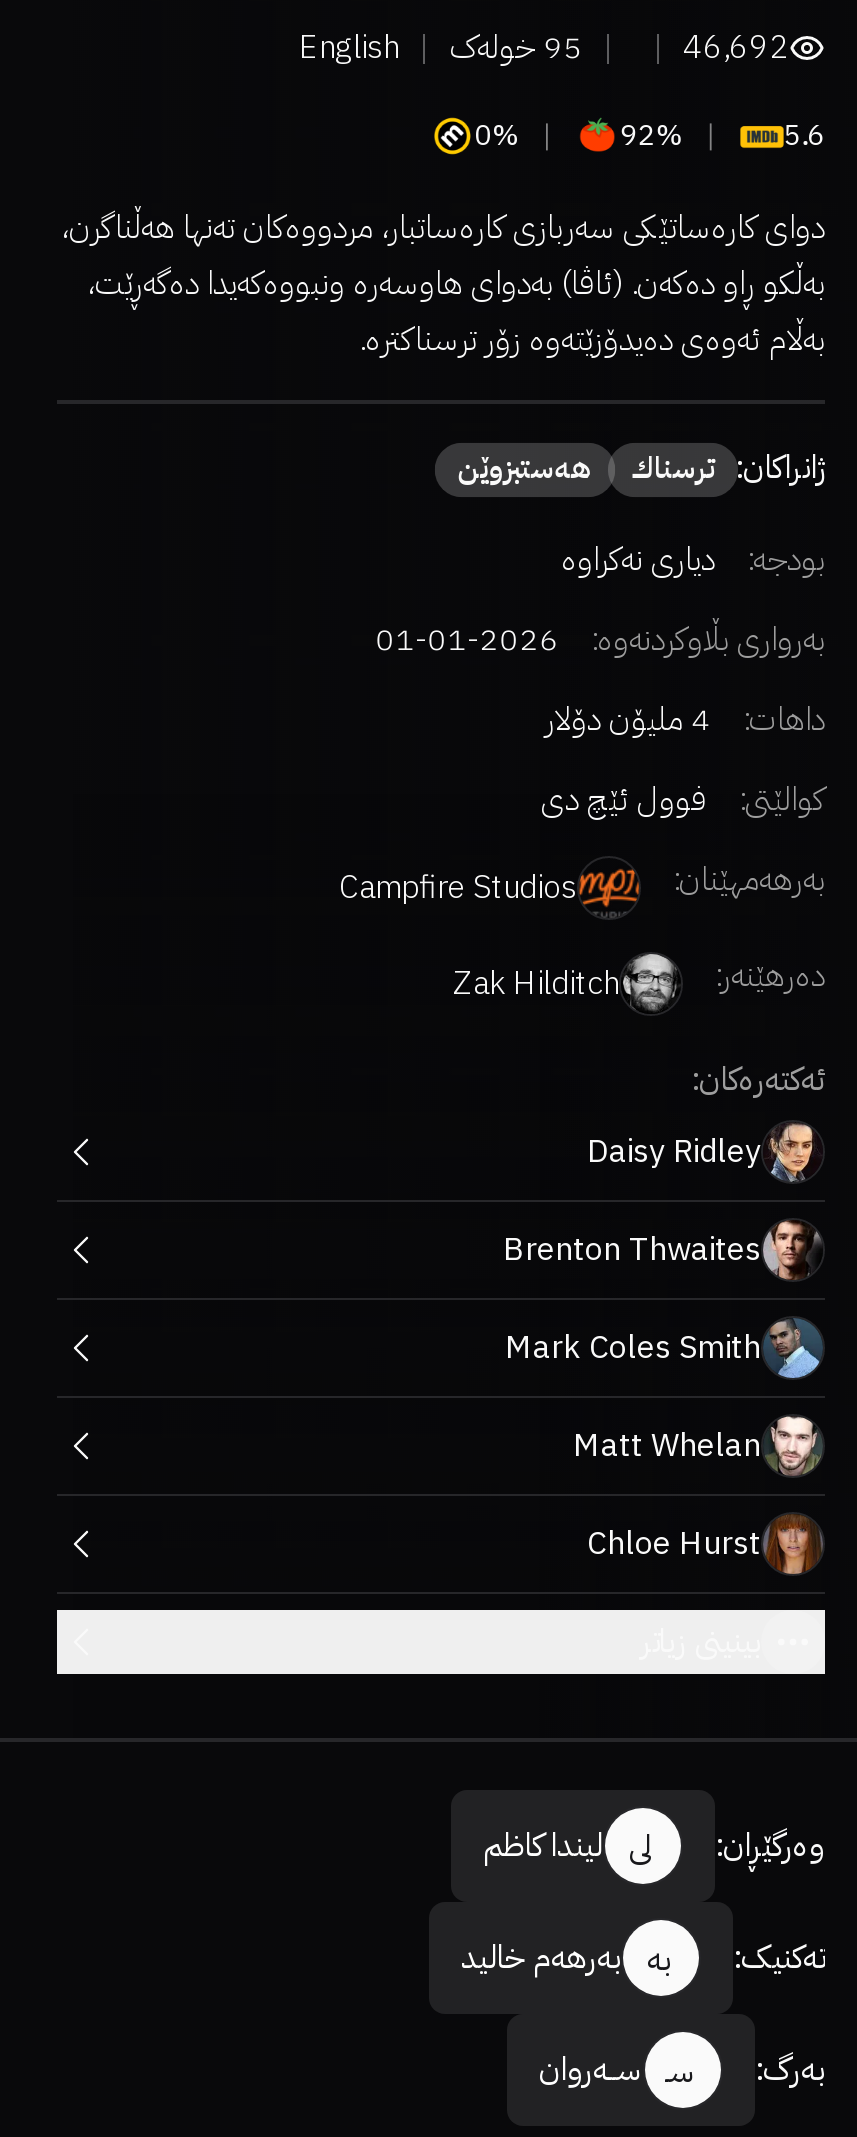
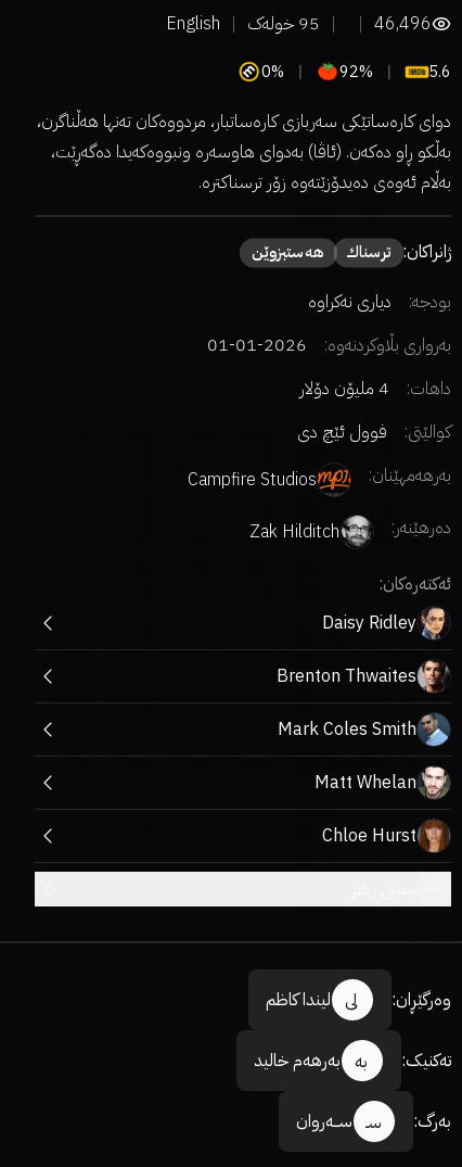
[683,24,789,72] 46,692 -> [374,11,432,37] 46,496

